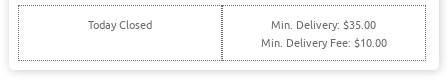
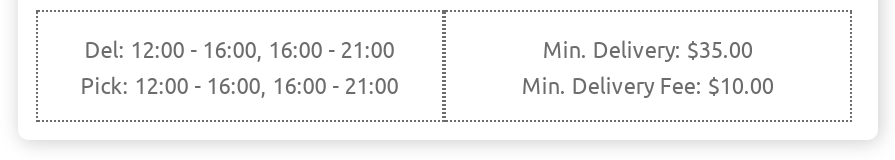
[88,18,152,32] Today Closed -> [80,36,398,100] Del: 12:00 - 16:00, 16:00 - 21:00 | Pick: 12:00 - 16:00, 16:00 - 21:00

